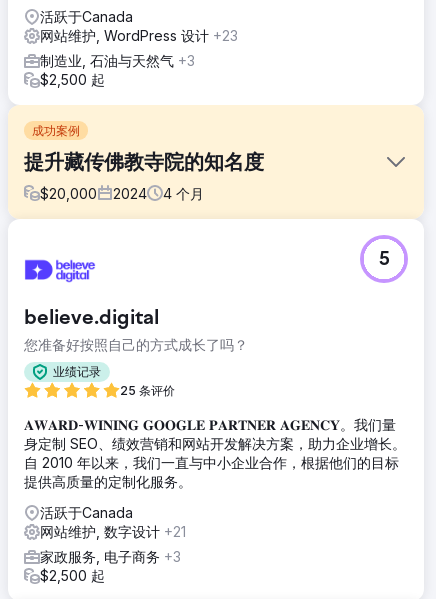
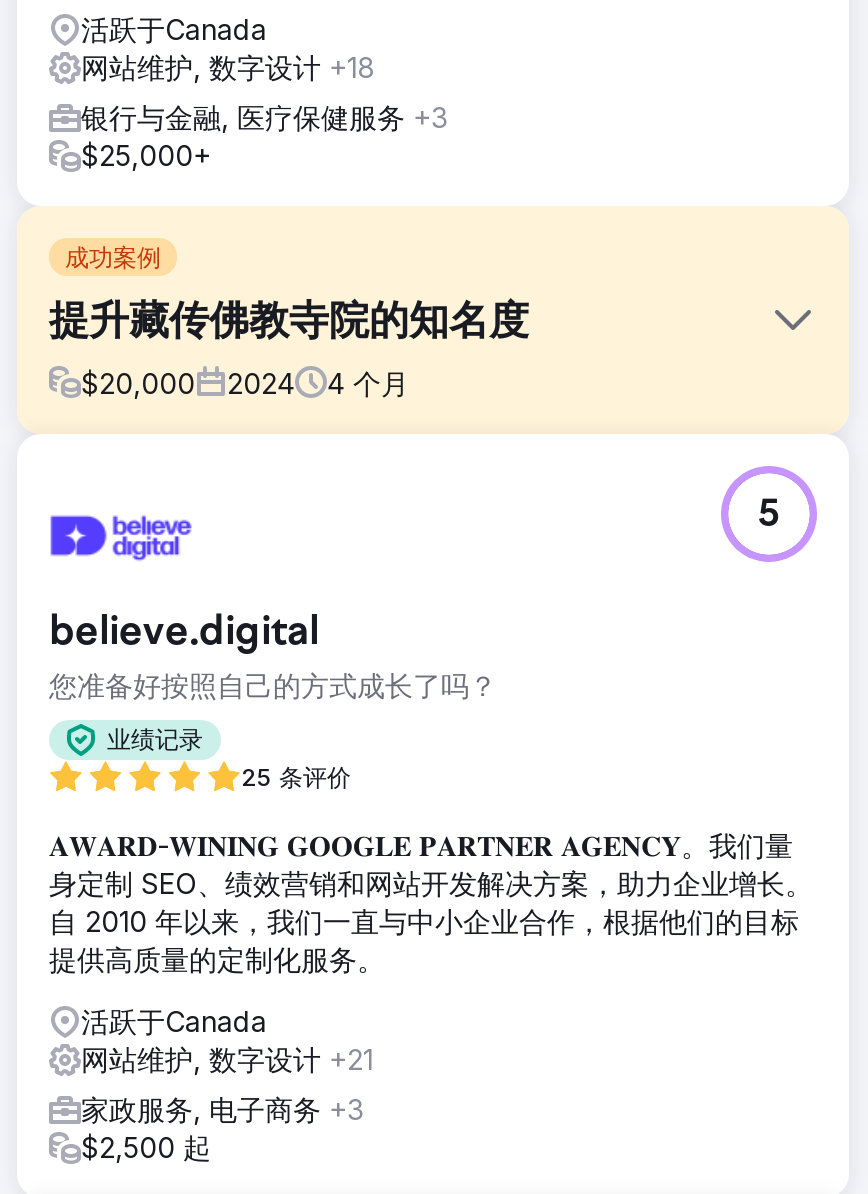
[40,27,238,44] 网站维护, WordPress 设计+23 -> [81,49,375,83] 网站维护, 数字设计+18
[40,52,195,88] 制造业, 石油与天然气+3 | $2,500 起 -> [81,99,447,171] 银行与金融, 医疗保健服务+3 | $25,000+

